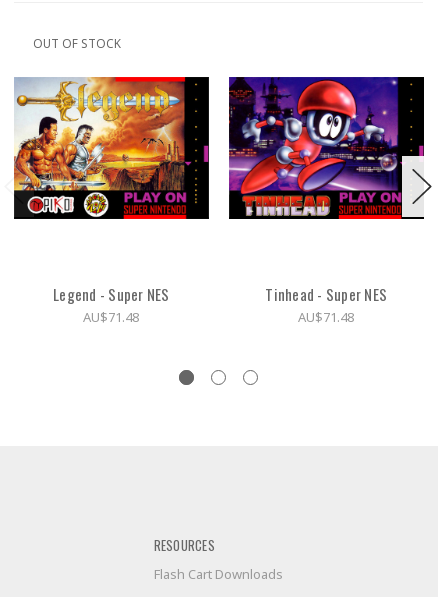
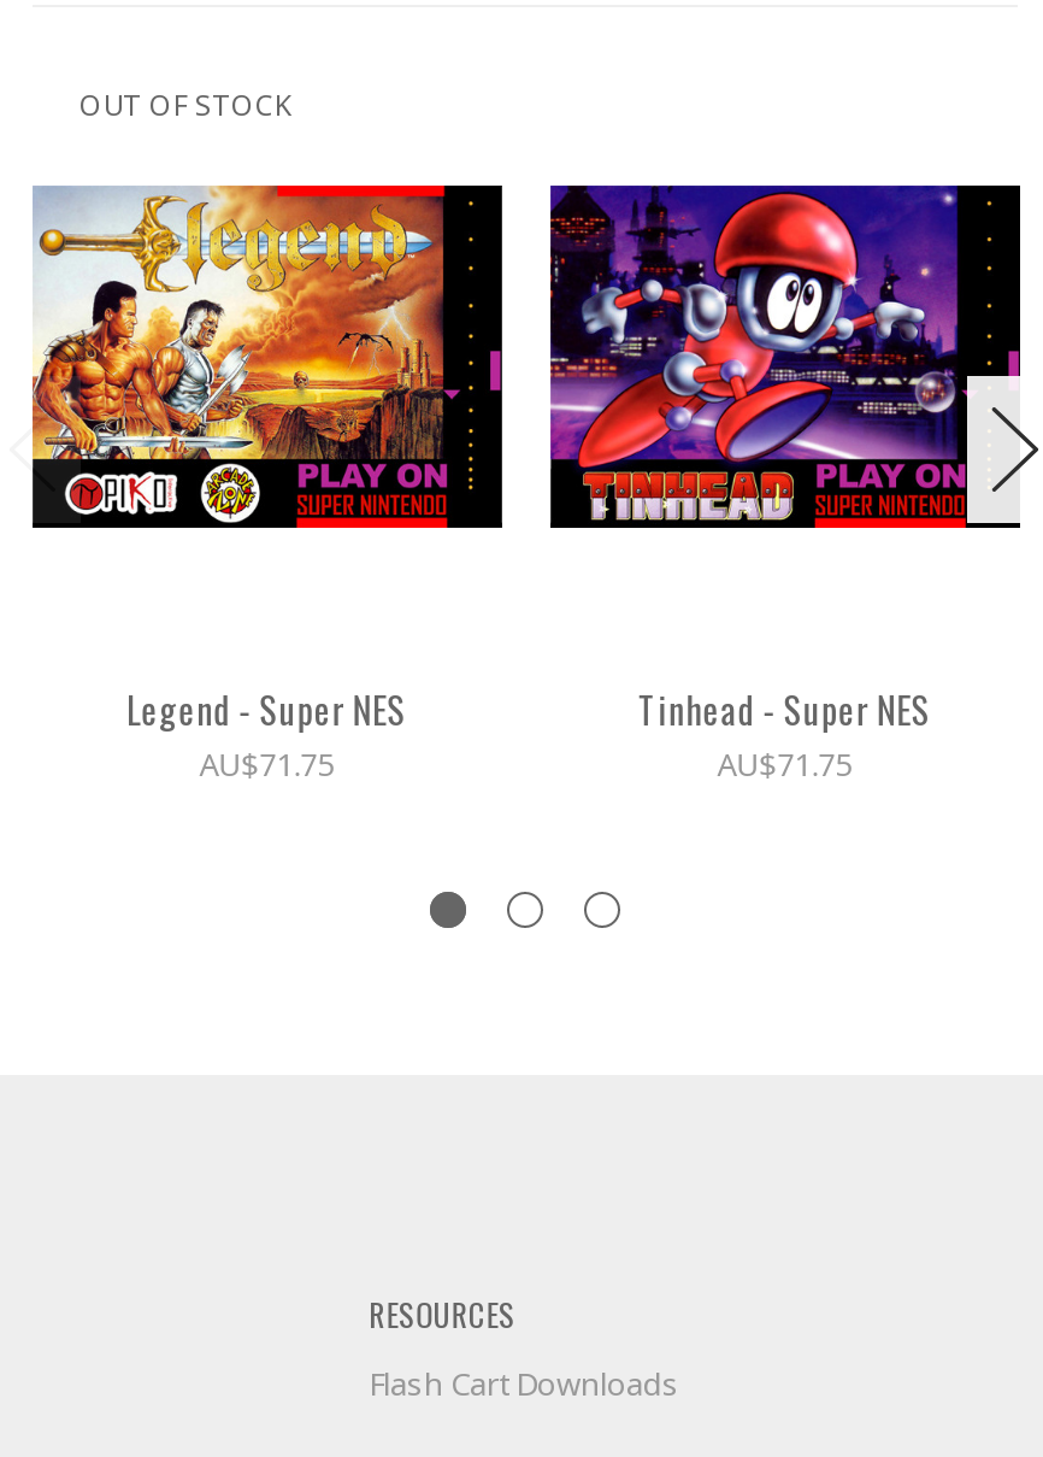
[83,308,139,326] AU$71.48 -> [199,742,334,786] AU$71.75
[298,308,354,326] AU$71.48 -> [717,742,852,786] AU$71.75

